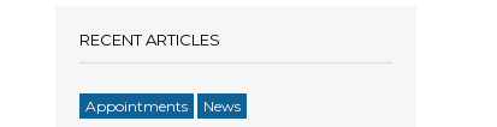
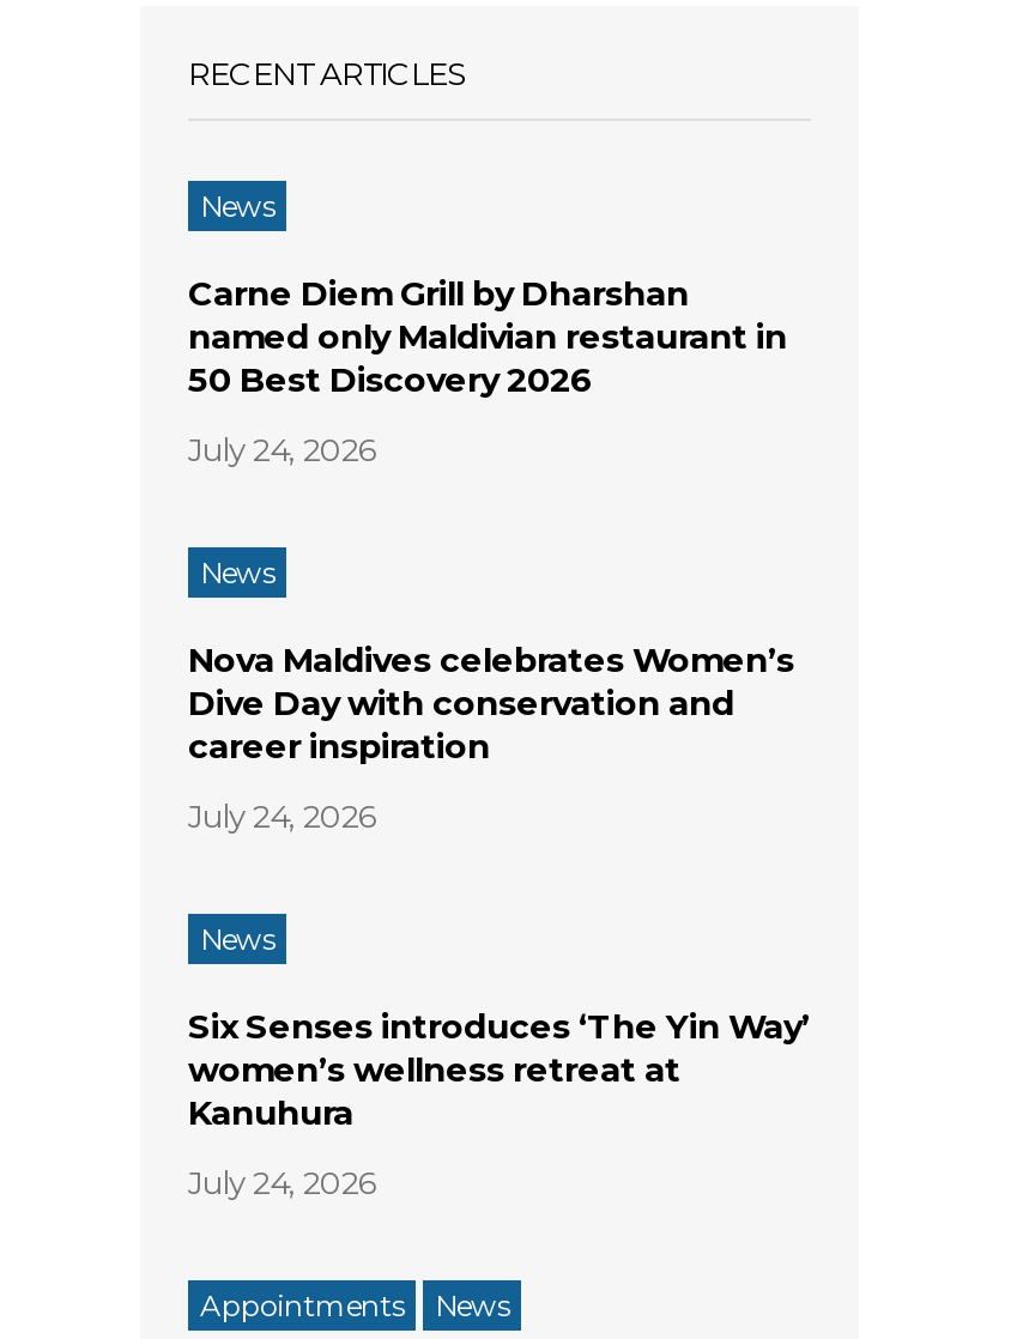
none -> [188,188,810,1201] News | Carne Diem Grill by Dharshan | named only Maldivian restaurant in | 50 Best Discovery 2026 | July 24, 2026 | News | Nova Maldives celebrates Women’s | Dive Day with conservation and | career inspiration | July 24, 2026 | News | Six Senses introduces ‘The Yin Way’ | women’s wellness retreat at | Kanuhura | July 24, 2026

